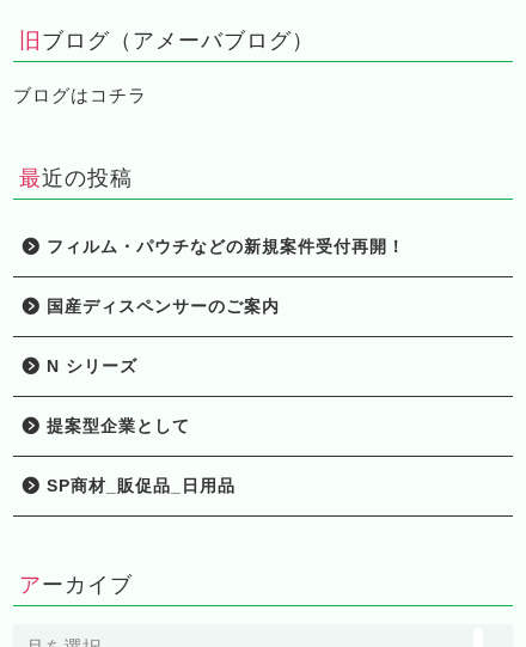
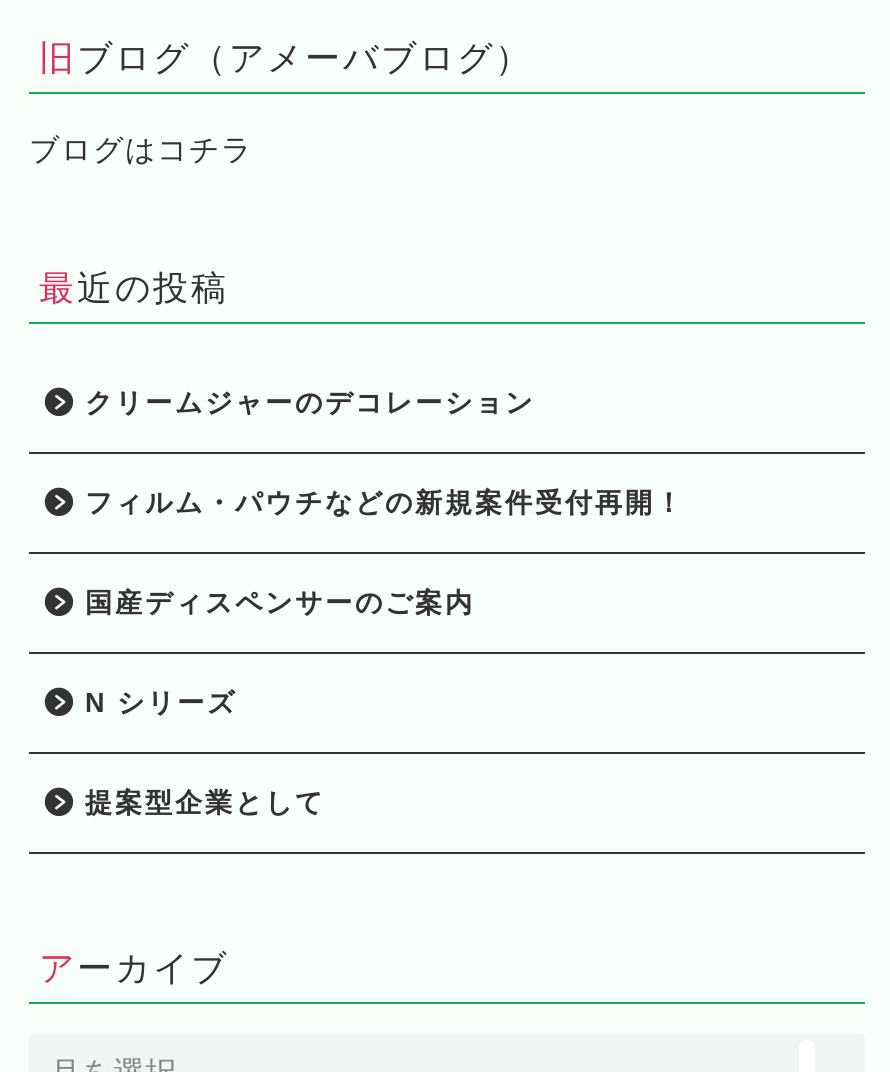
none -> [85,387,535,417] クリームジャーのデコレーション
moved [47,238,405,435] -> [85,487,685,817]: フィルム・パウチなどの新規案件受付再開！ | 国産ディスペンサーのご案内 | N シリーズ | 提案型企業として
[47,477,236,495] SP商材_販促品_日用品 -> none

